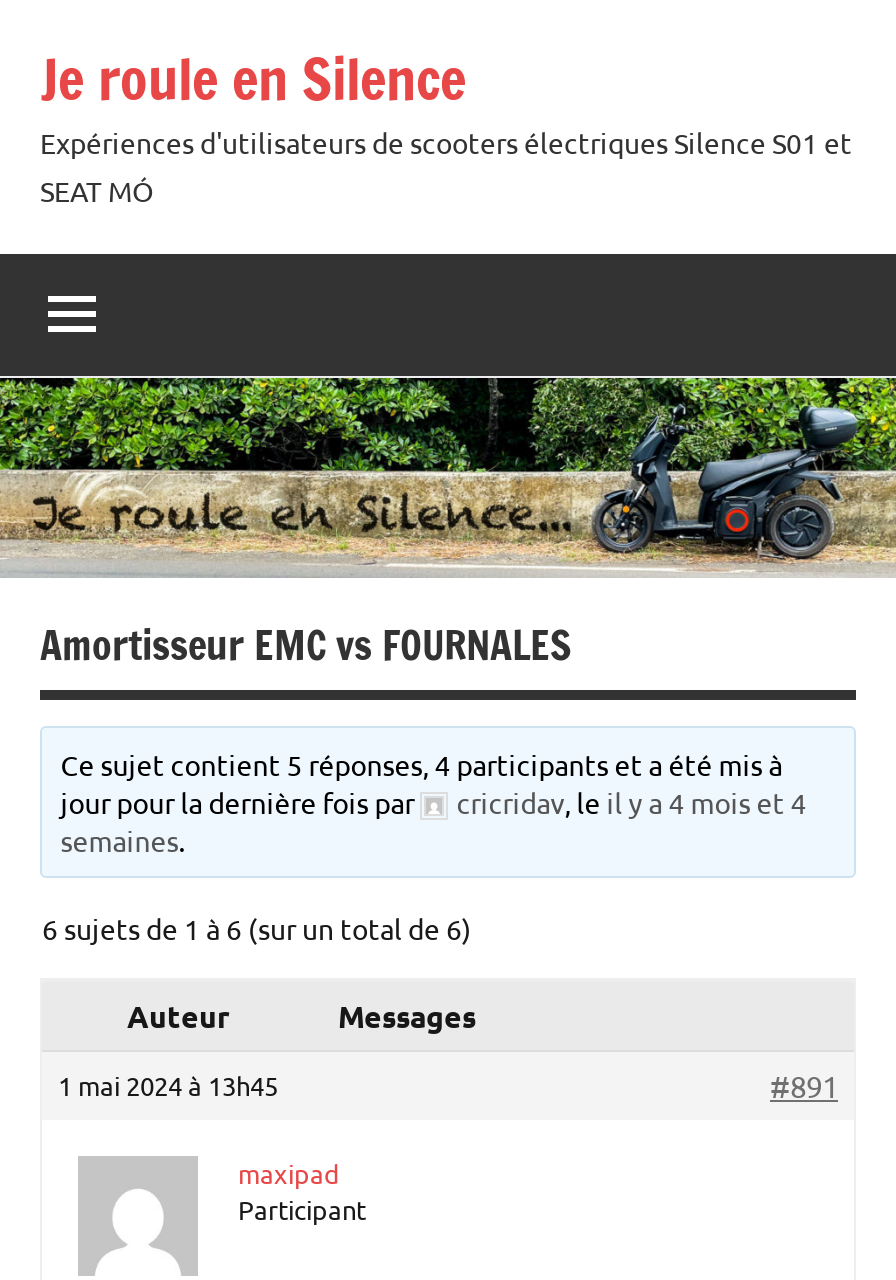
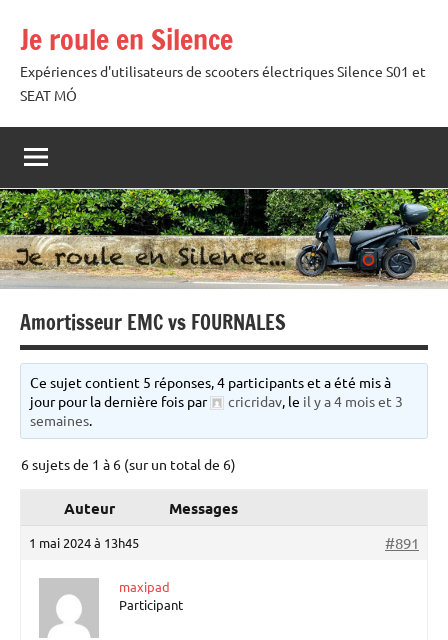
[456,784,806,820] cricridav, le il y a 4 mois et 4 -> [228,392,403,410] cricridav, le il y a 4 mois et 3

